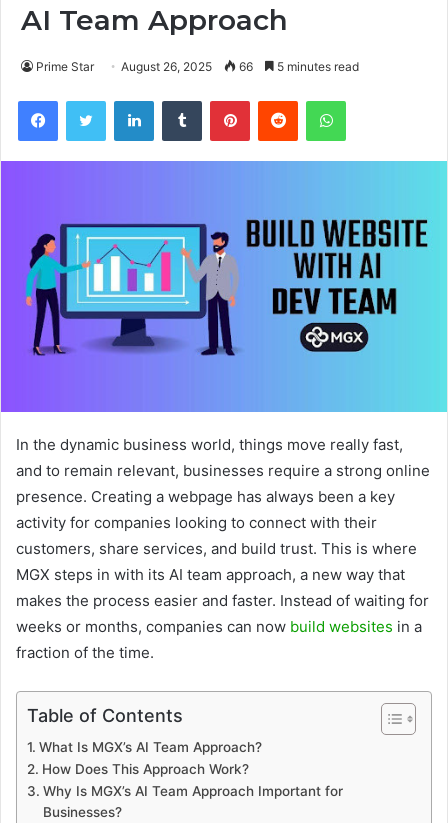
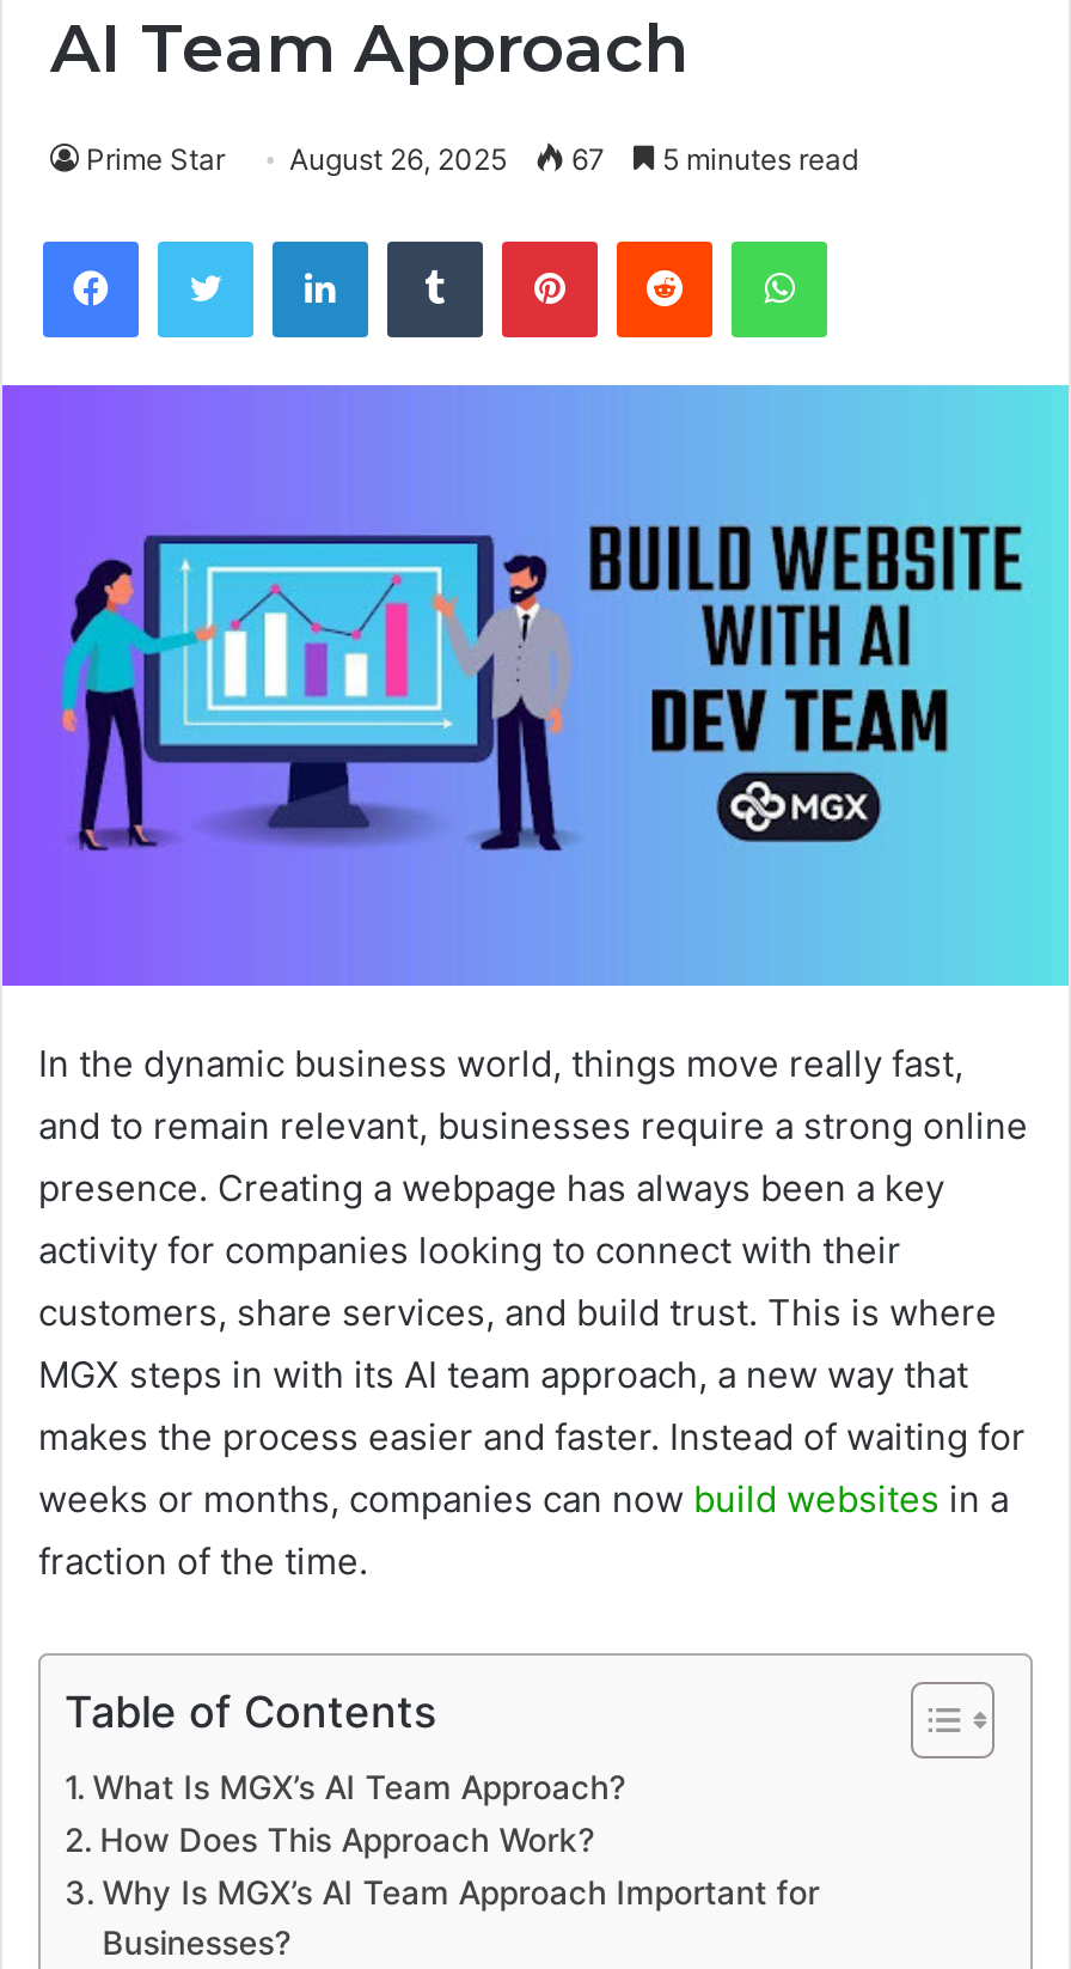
[36,59,359,74] Prime Star August 26, 2025 66 5 minutes read -> [86,141,858,177] Prime Star August 26, 2025 67 5 minutes read

